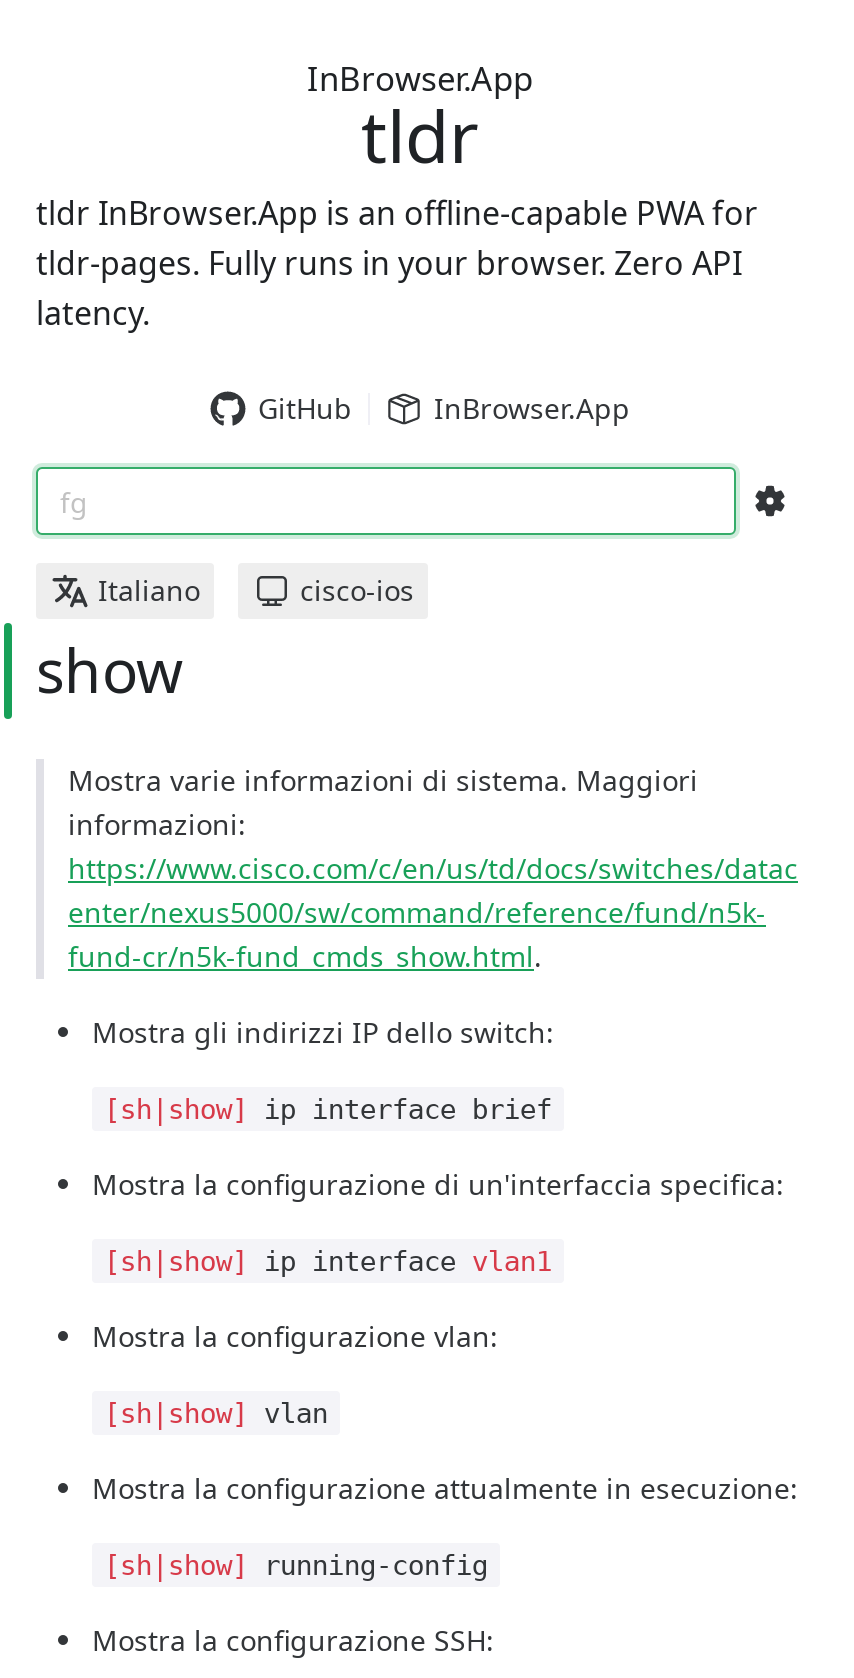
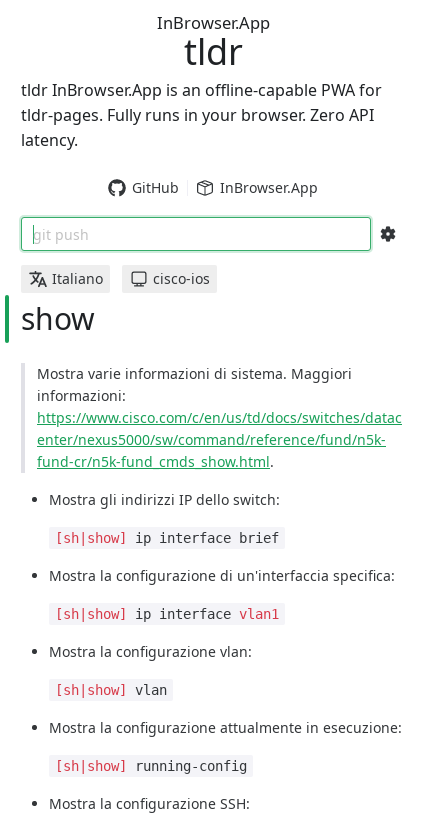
[60,482,88,520] fg -> [33,224,89,243] git push

